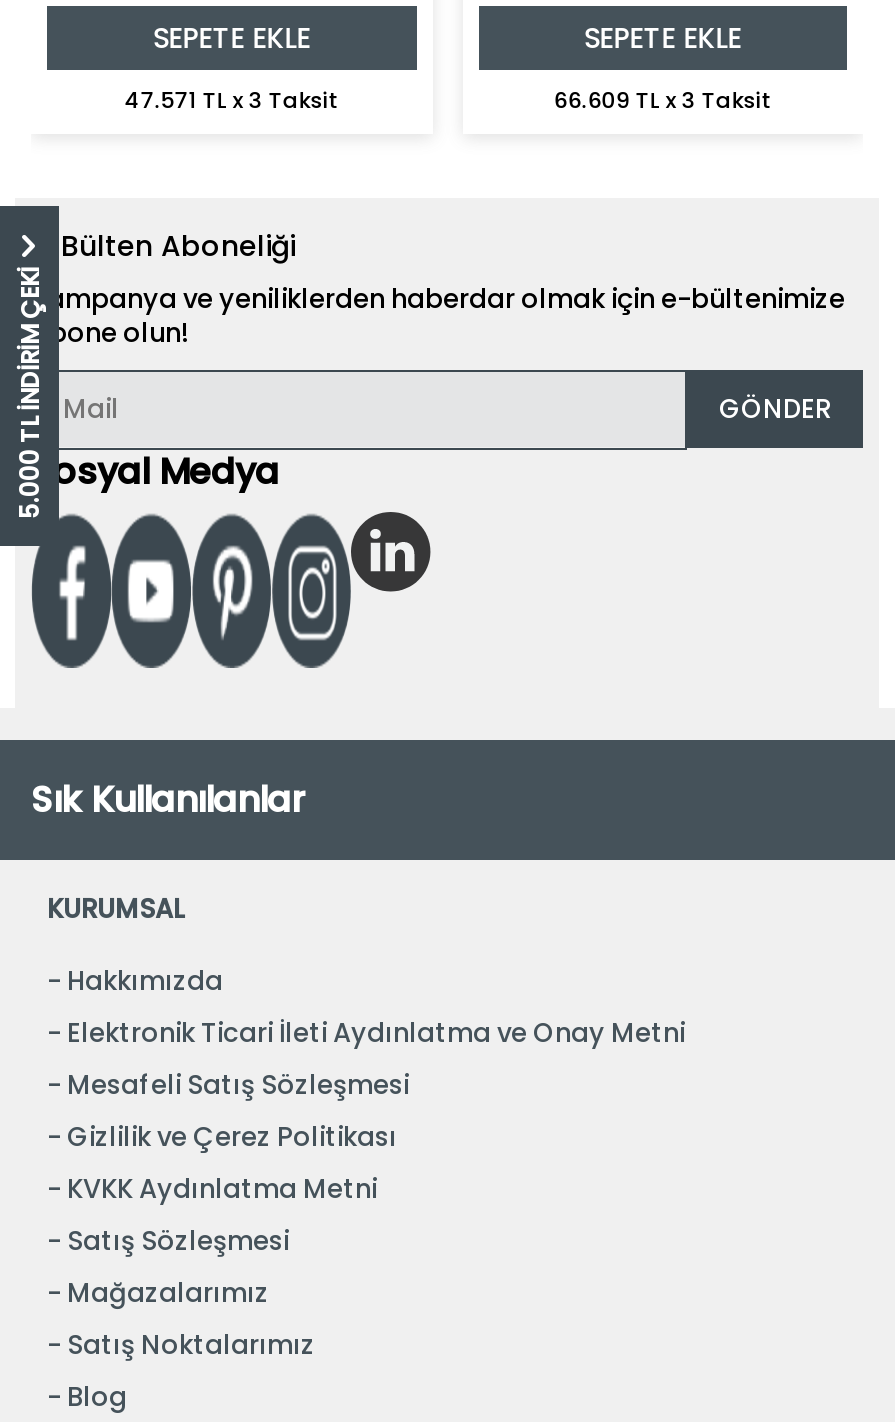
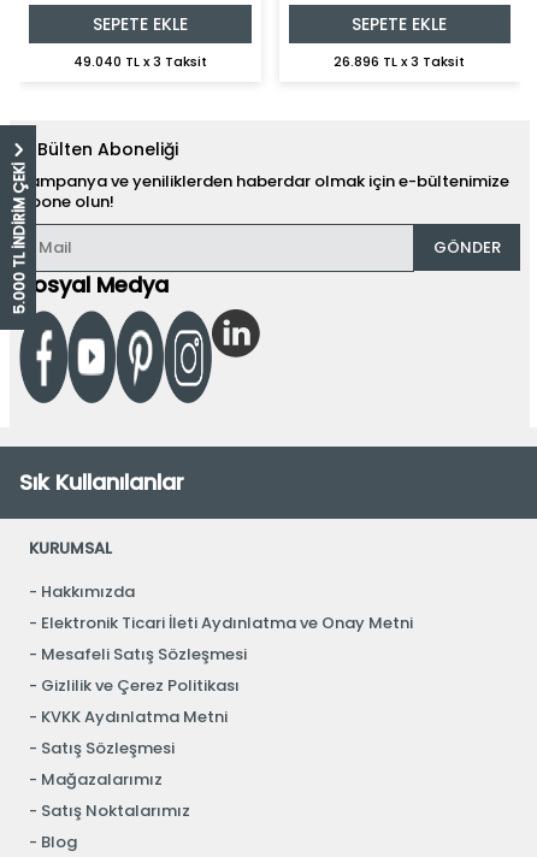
[125,83,339,115] 47.571 TL x 3 Taksit -> [73,51,207,70] 49.040 TL x 3 Taksit
[553,83,771,115] 66.609 TL x 3 Taksit -> [334,51,465,70] 26.896 TL x 3 Taksit

